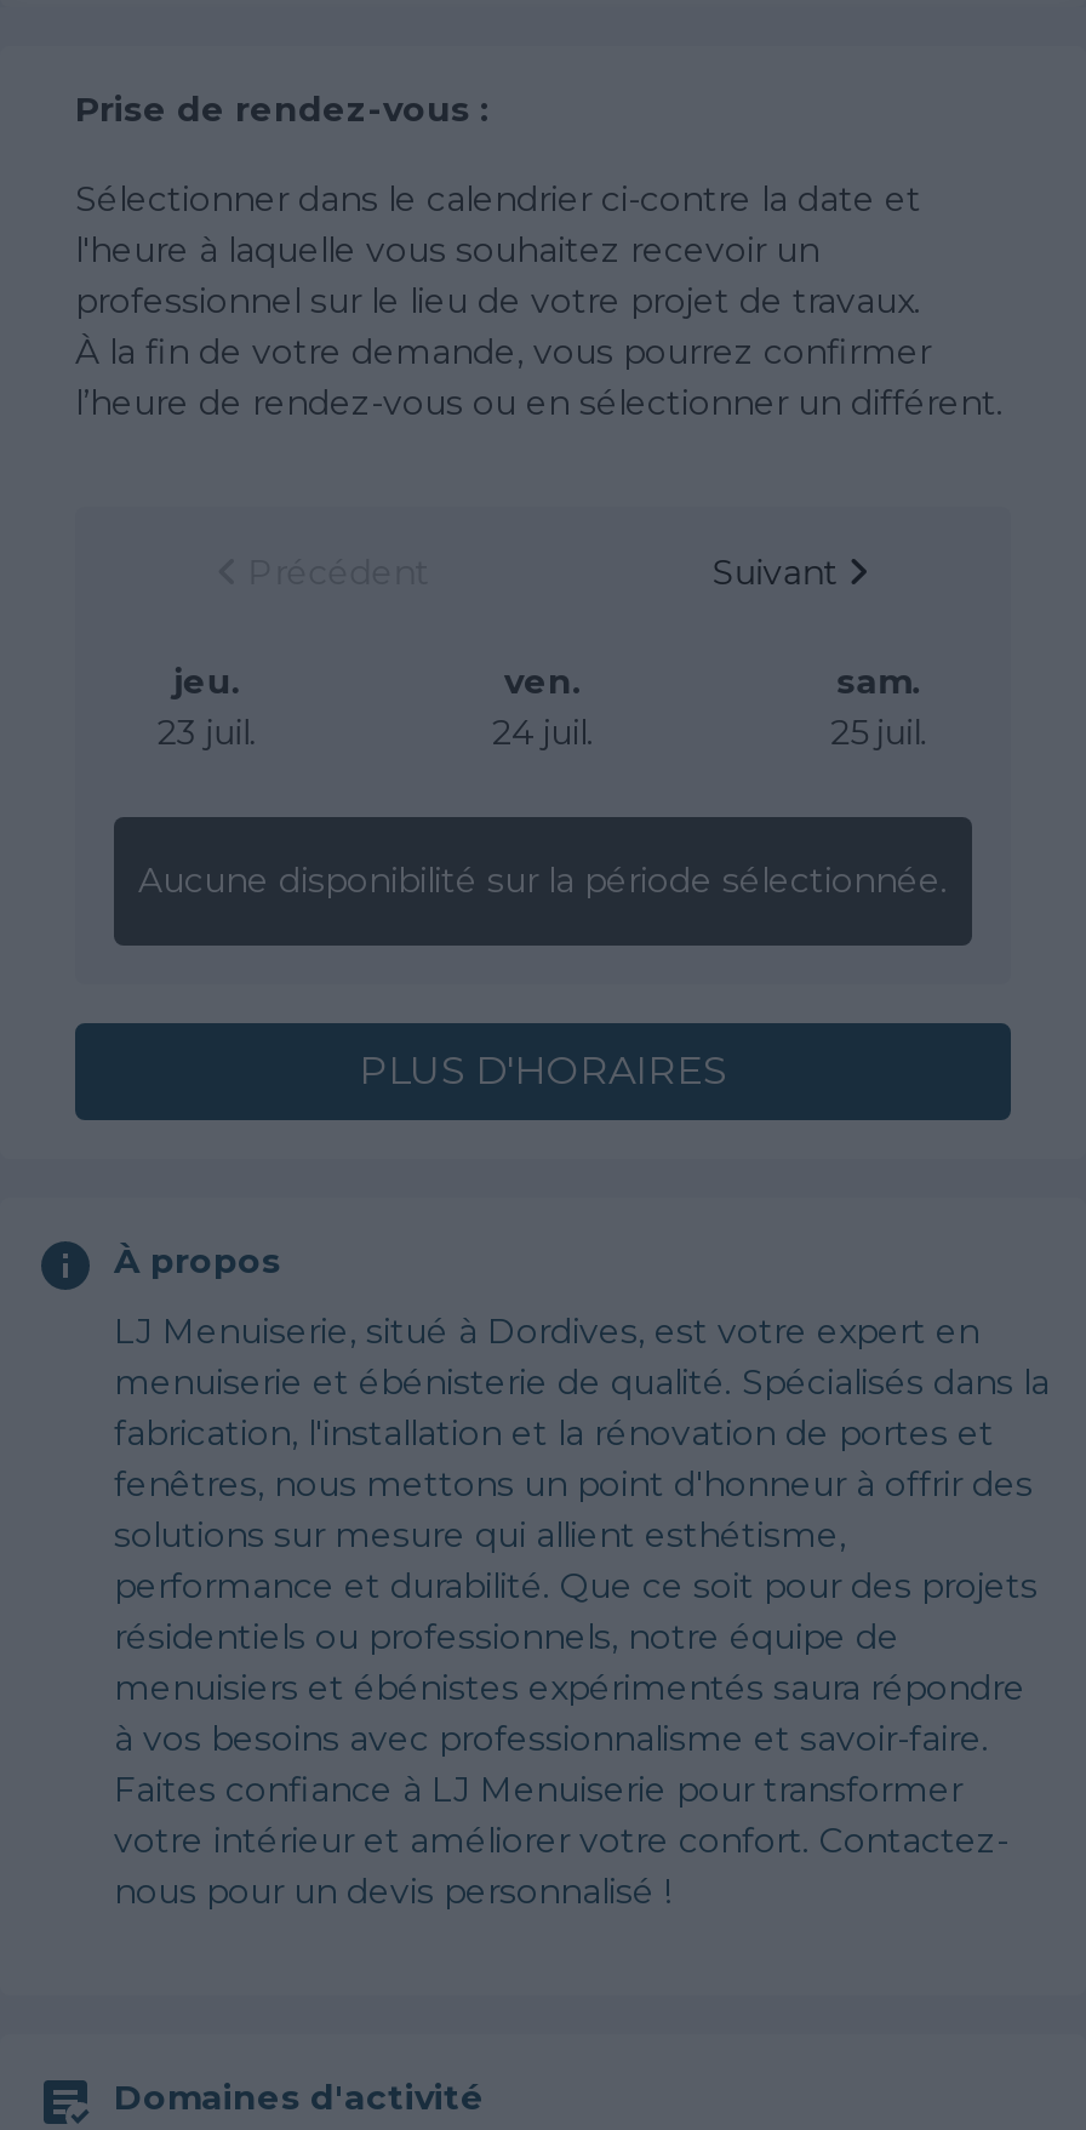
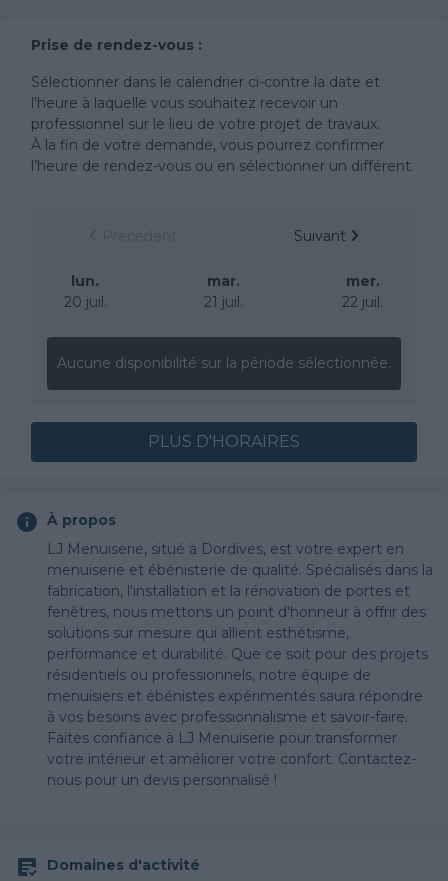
[157,660,256,755] jeu. | 23 juil. -> [64,272,107,311] lun. | 20 juil.
[492,660,594,755] ven. | 24 juil. -> [204,272,243,311] mar. | 21 juil.
[830,660,927,755] sam. | 25 juil. -> [342,272,383,311] mer. | 22 juil.

